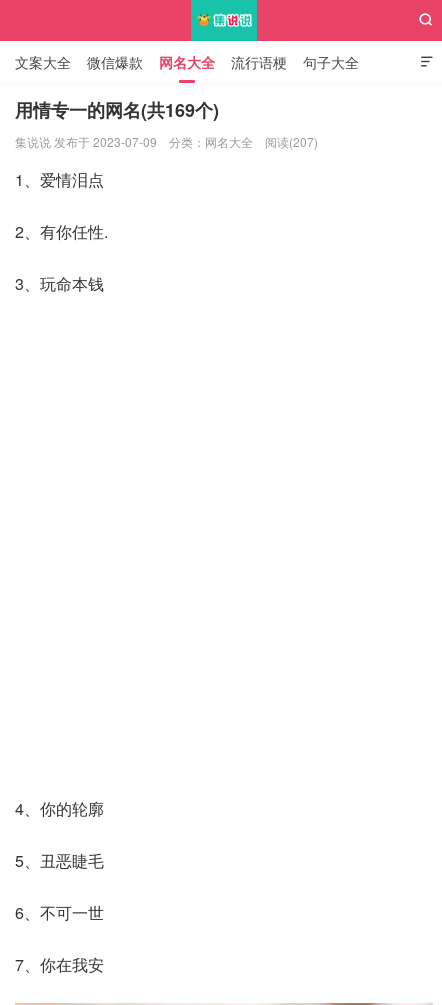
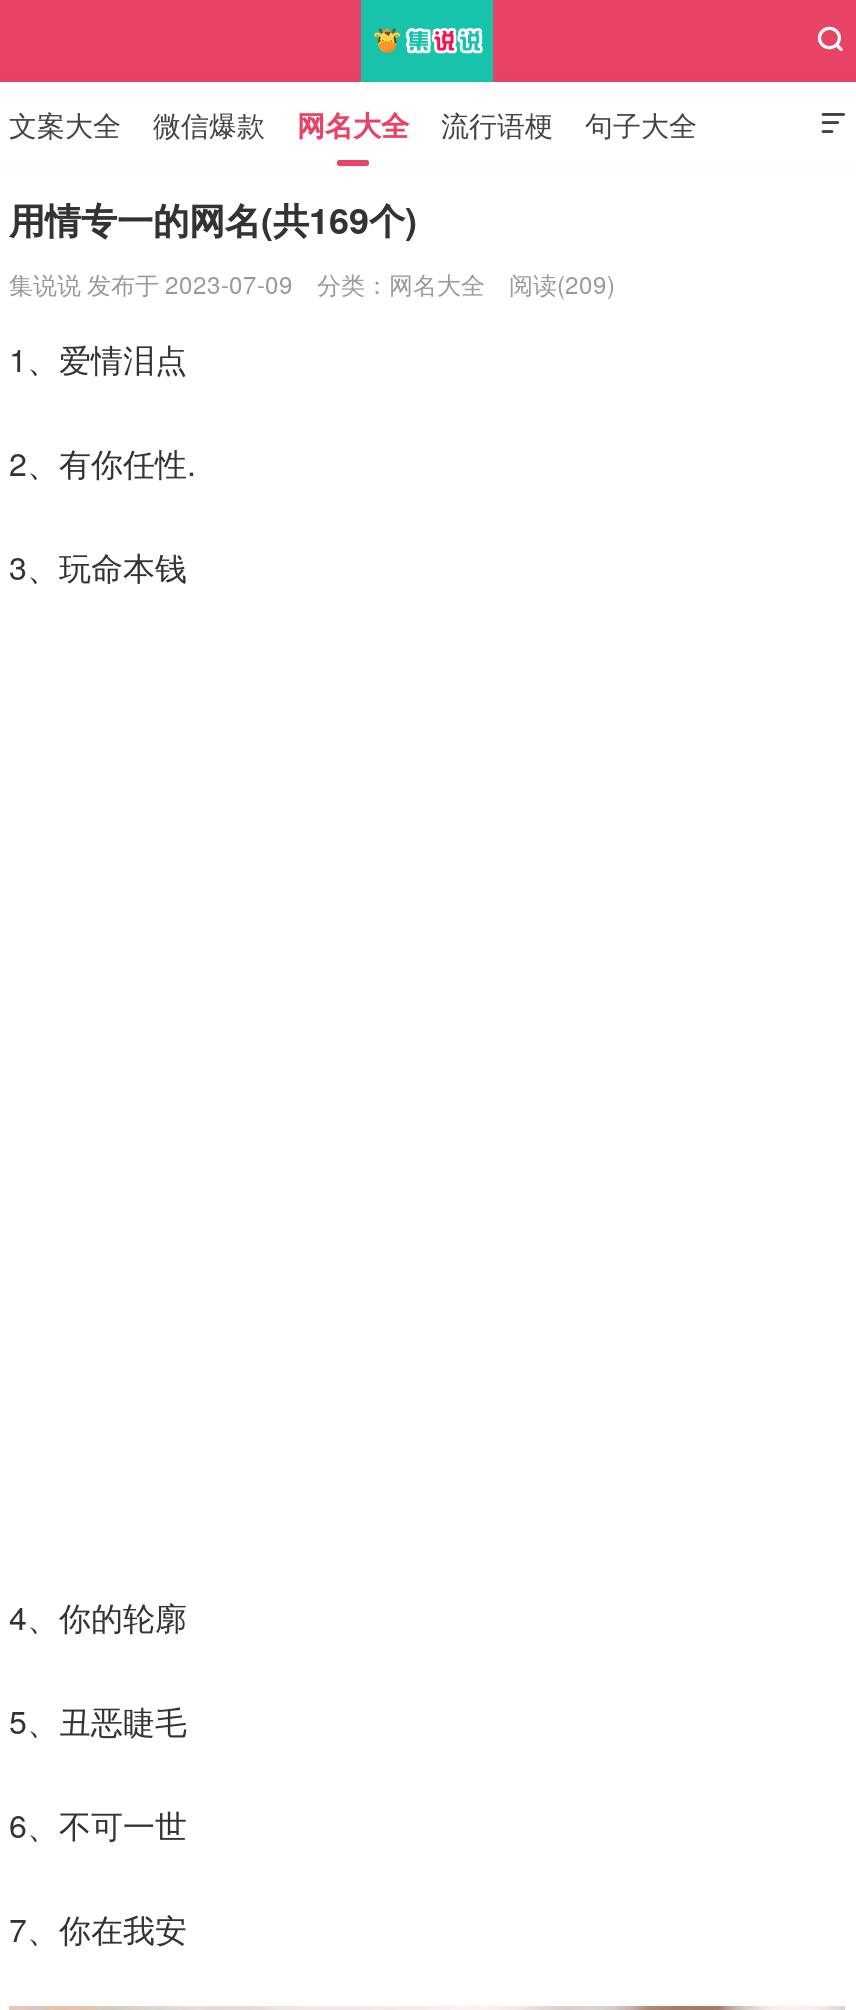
[15,133,318,150] 集说说 发布于 2023-07-09 分类：网名大全 阅读(207) -> [9,266,615,300] 集说说 发布于 2023-07-09 分类：网名大全 阅读(209)

